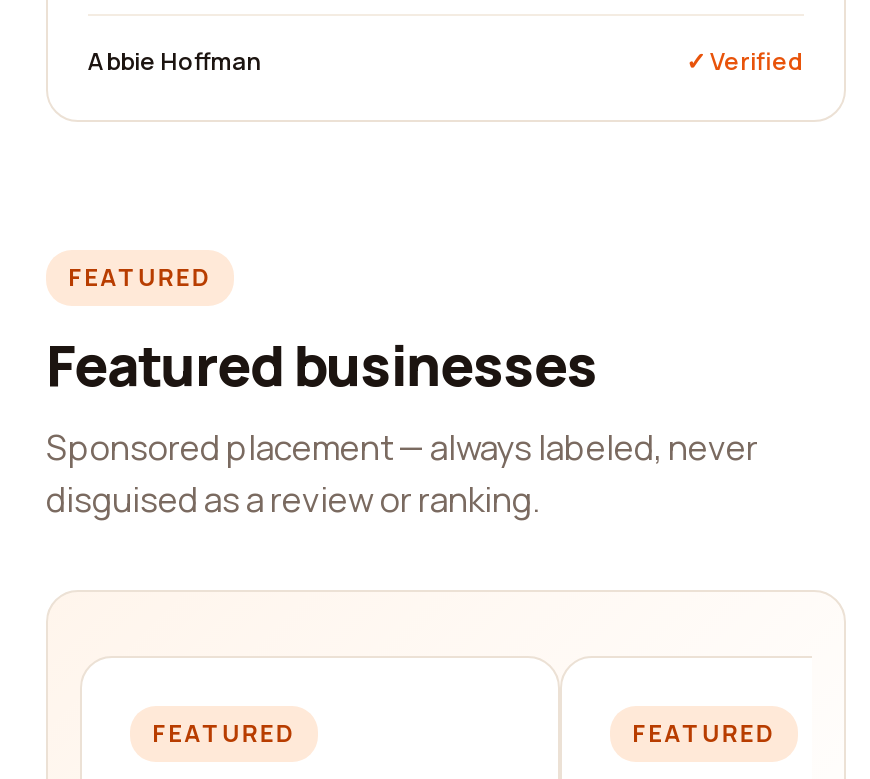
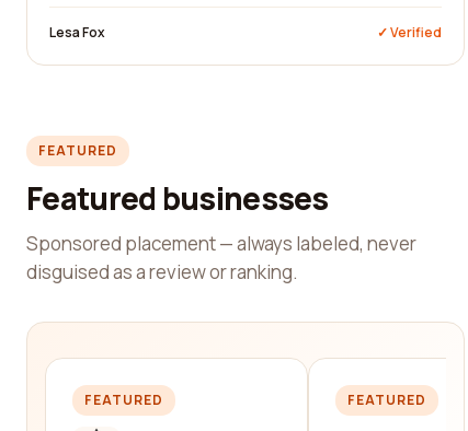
[88,44,262,78] Abbie Hoffman -> [49,23,105,42] Lesa Fox

